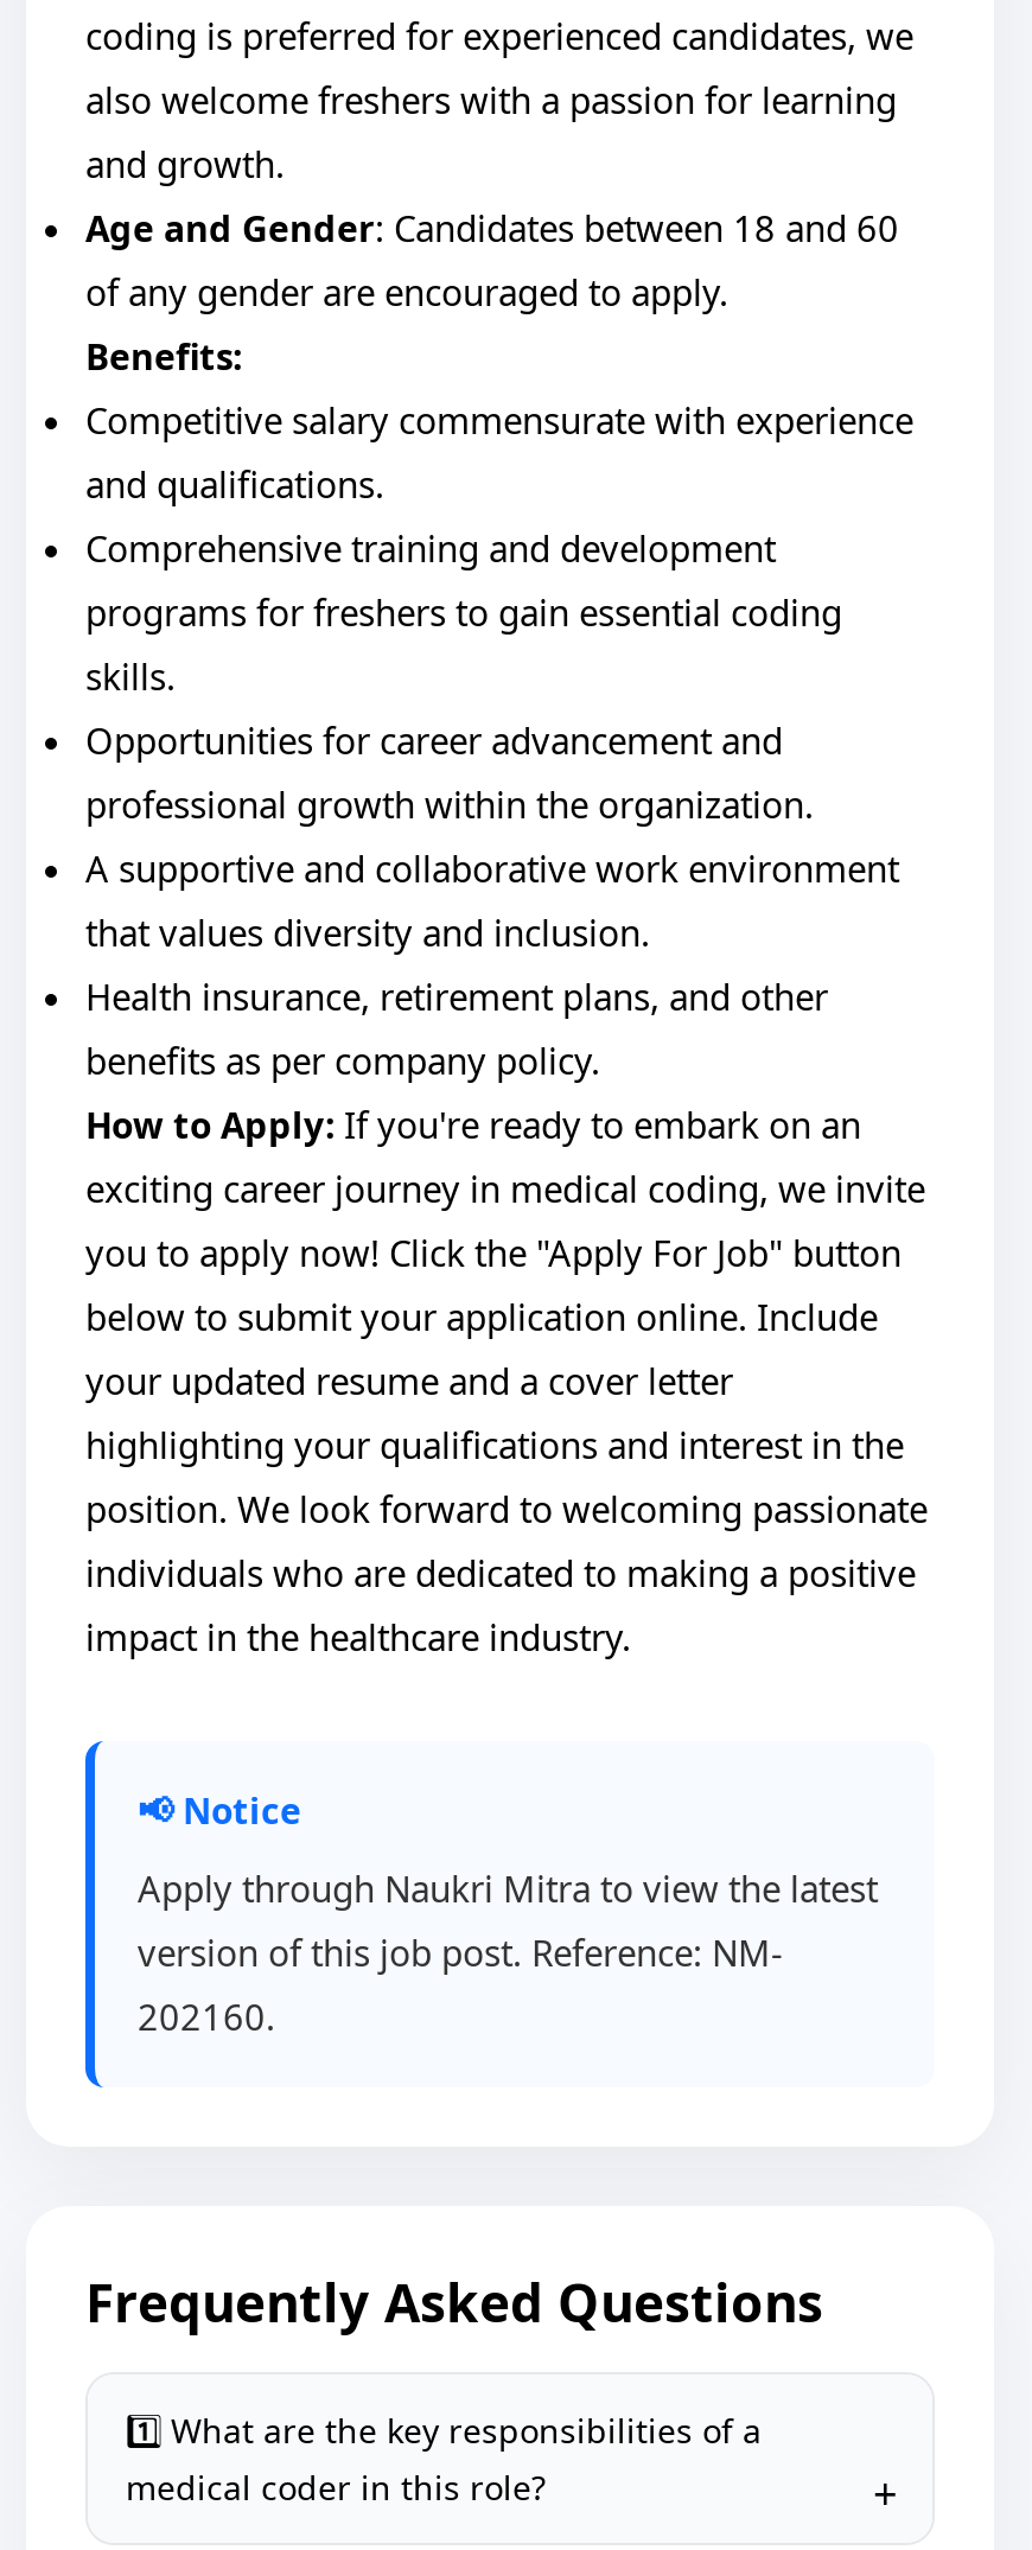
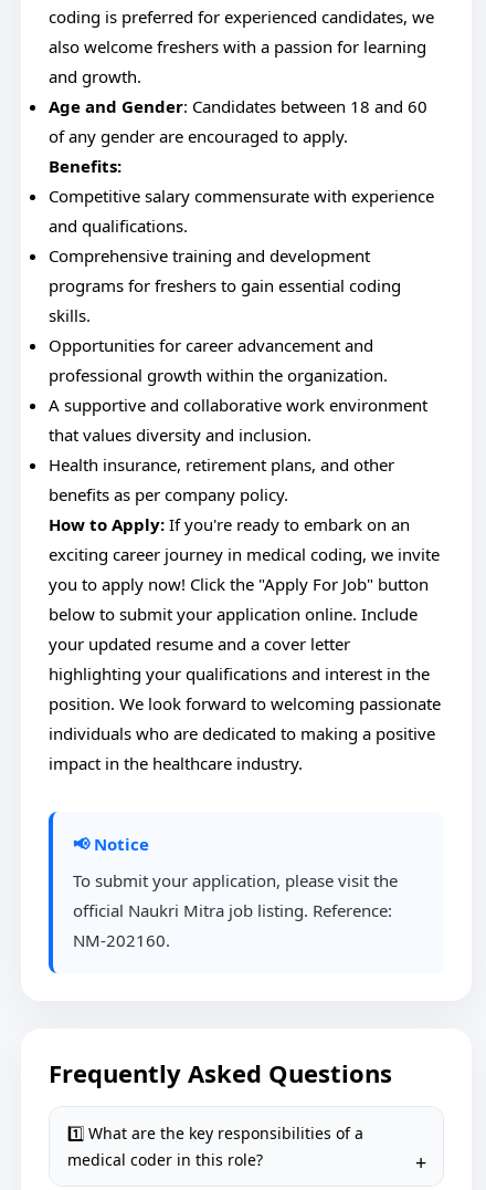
[138,1864,878,2040] Apply through Naukri Mitra to view the latest | version of this job post. Reference: NM- | 202160. -> [73,869,398,951] To submit your application, please visit the | official Naukri Mitra job listing. Reference: | NM-202160.

